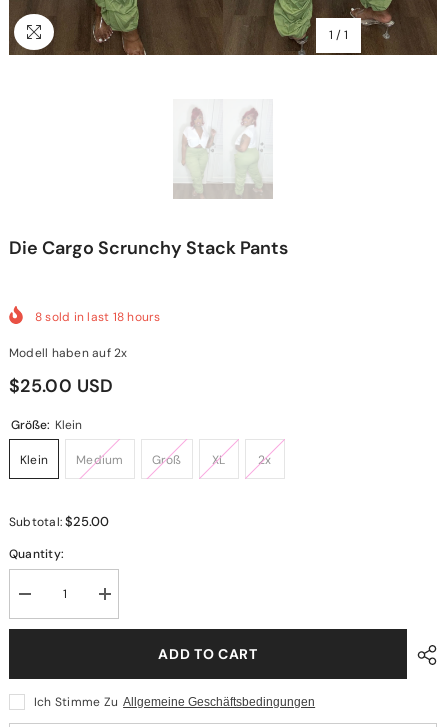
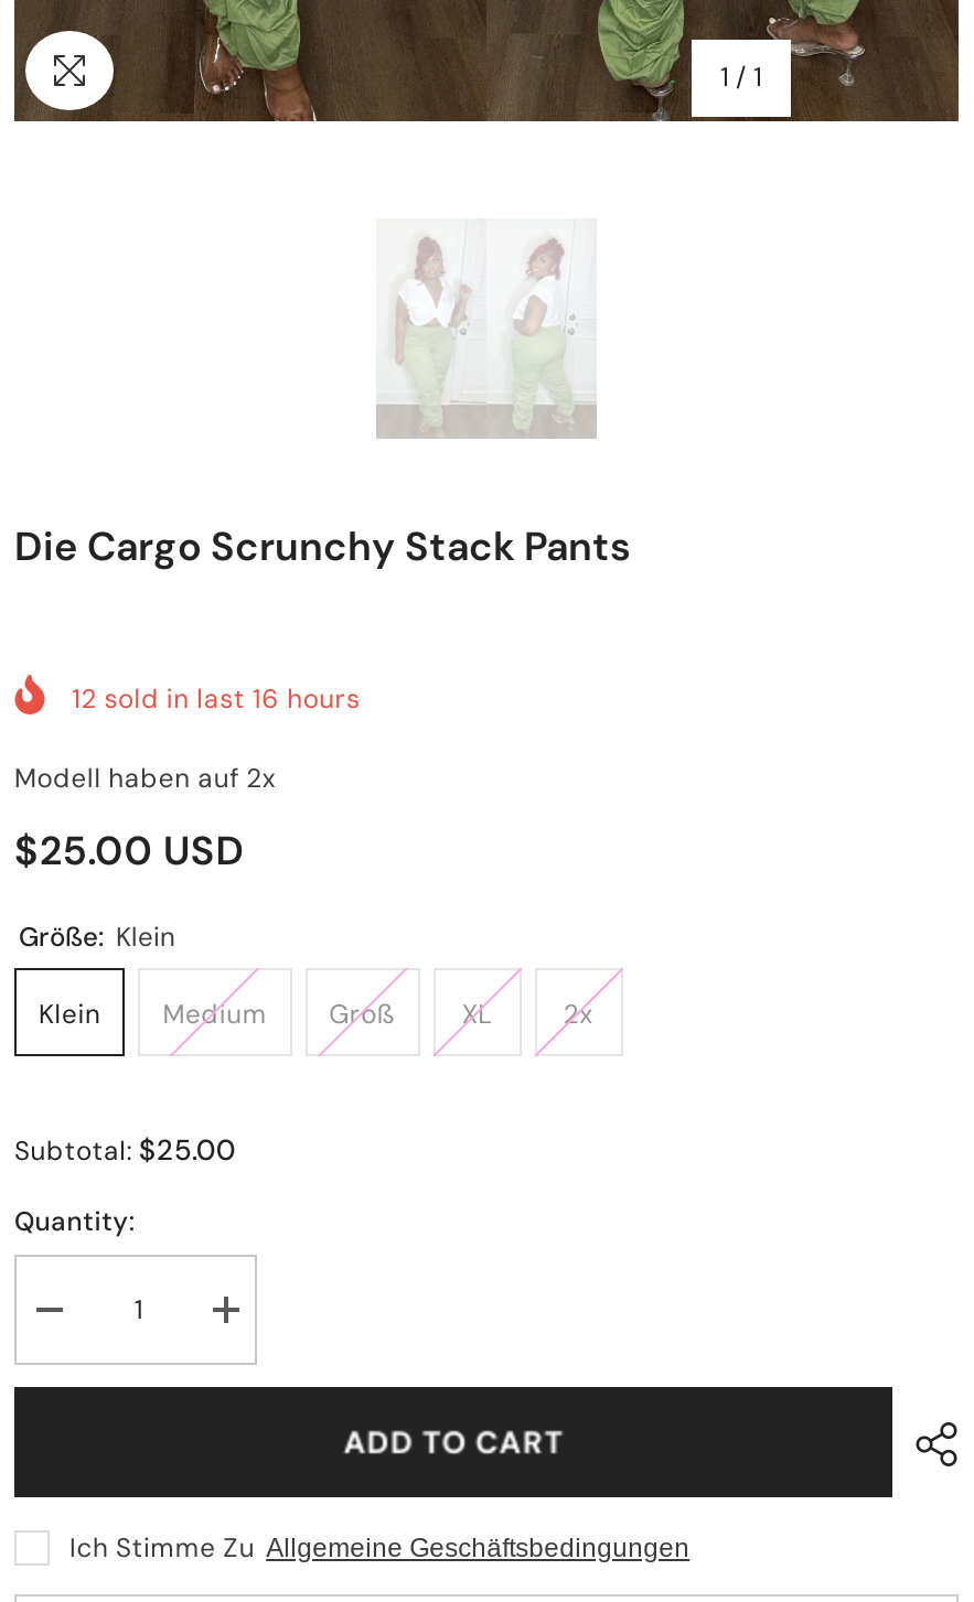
[35,309,161,325] 8 sold in last 18 hours -> [72,681,360,717] 12 sold in last 16 hours

